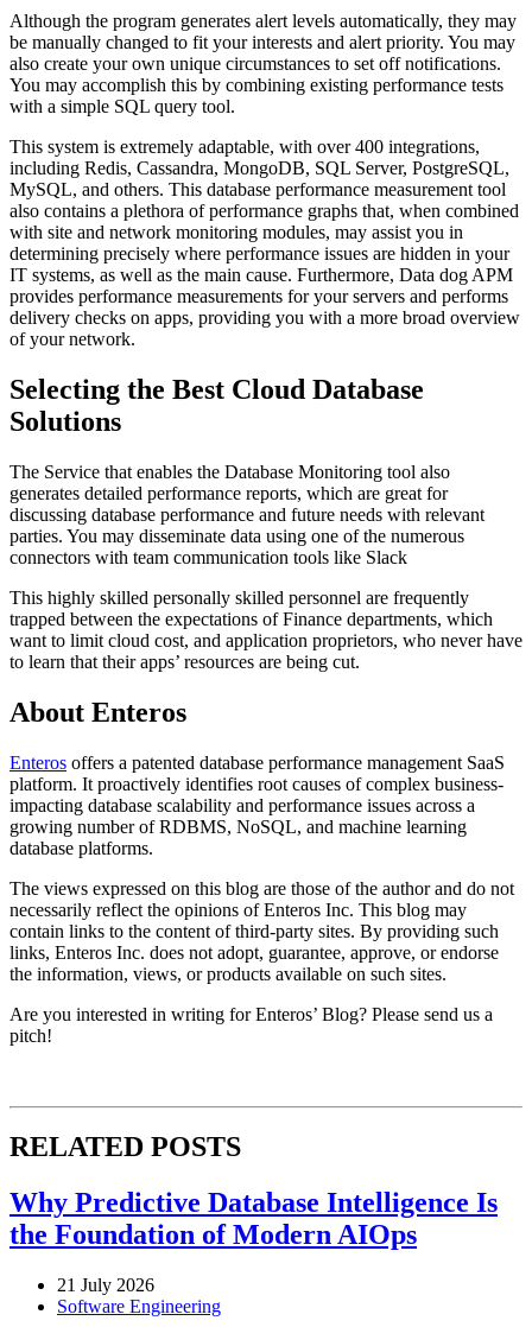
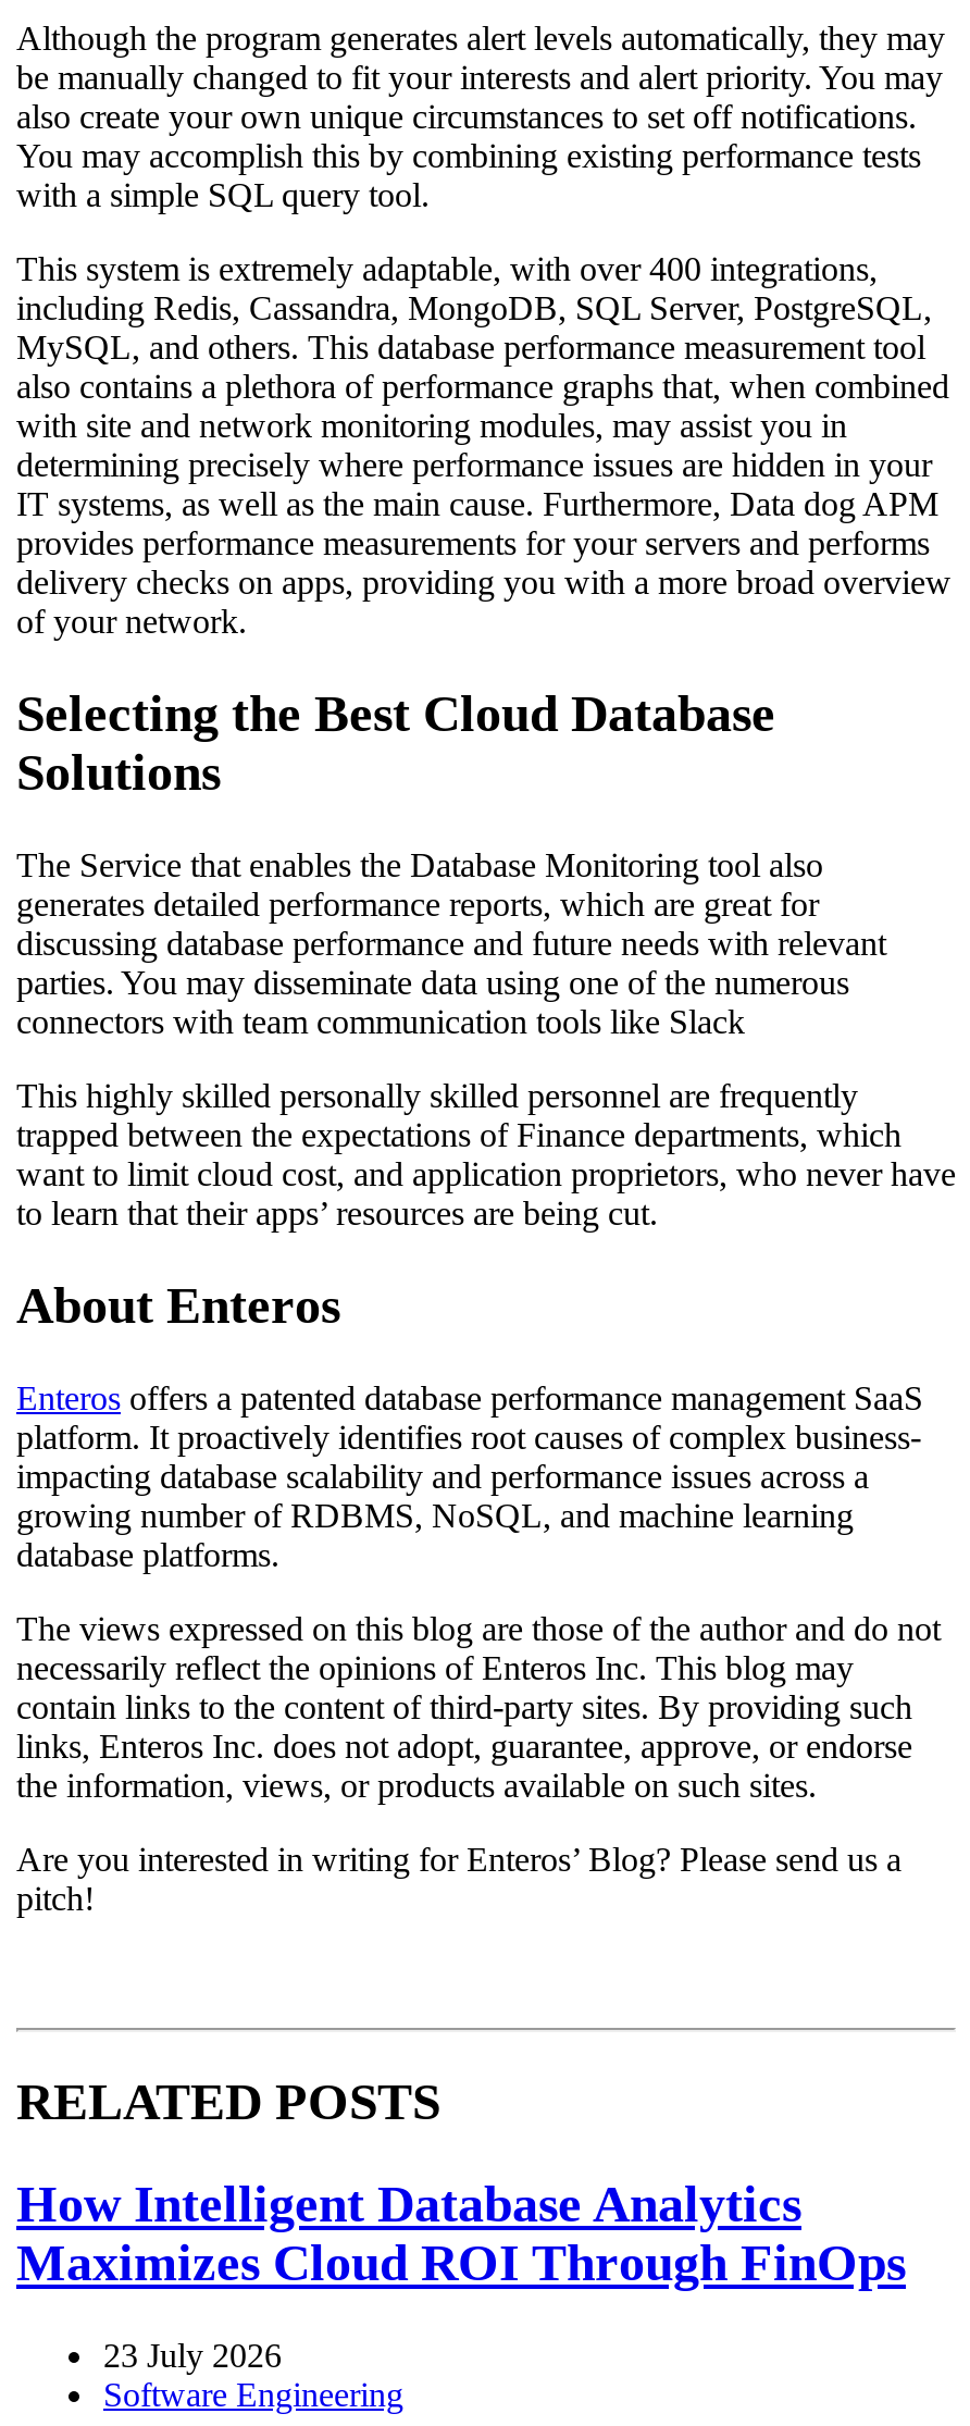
[9,1187,498,1250] Why Predictive Database Intelligence Is | the Foundation of Modern AIOps -> [16,2176,906,2292] How Intelligent Database Analytics | Maximizes Cloud ROI Through FinOps
[57,1275,154,1295] 21 July 2026 -> [103,2337,282,2374] 23 July 2026

